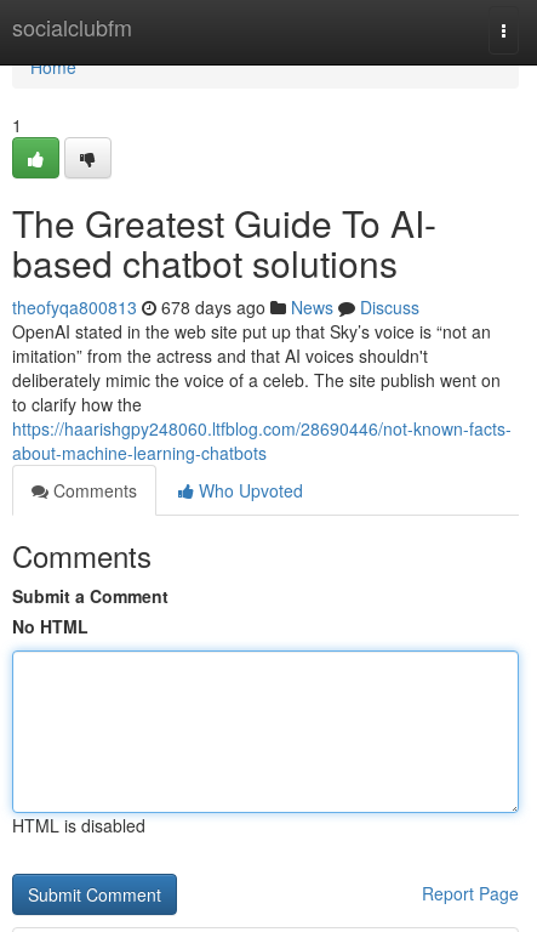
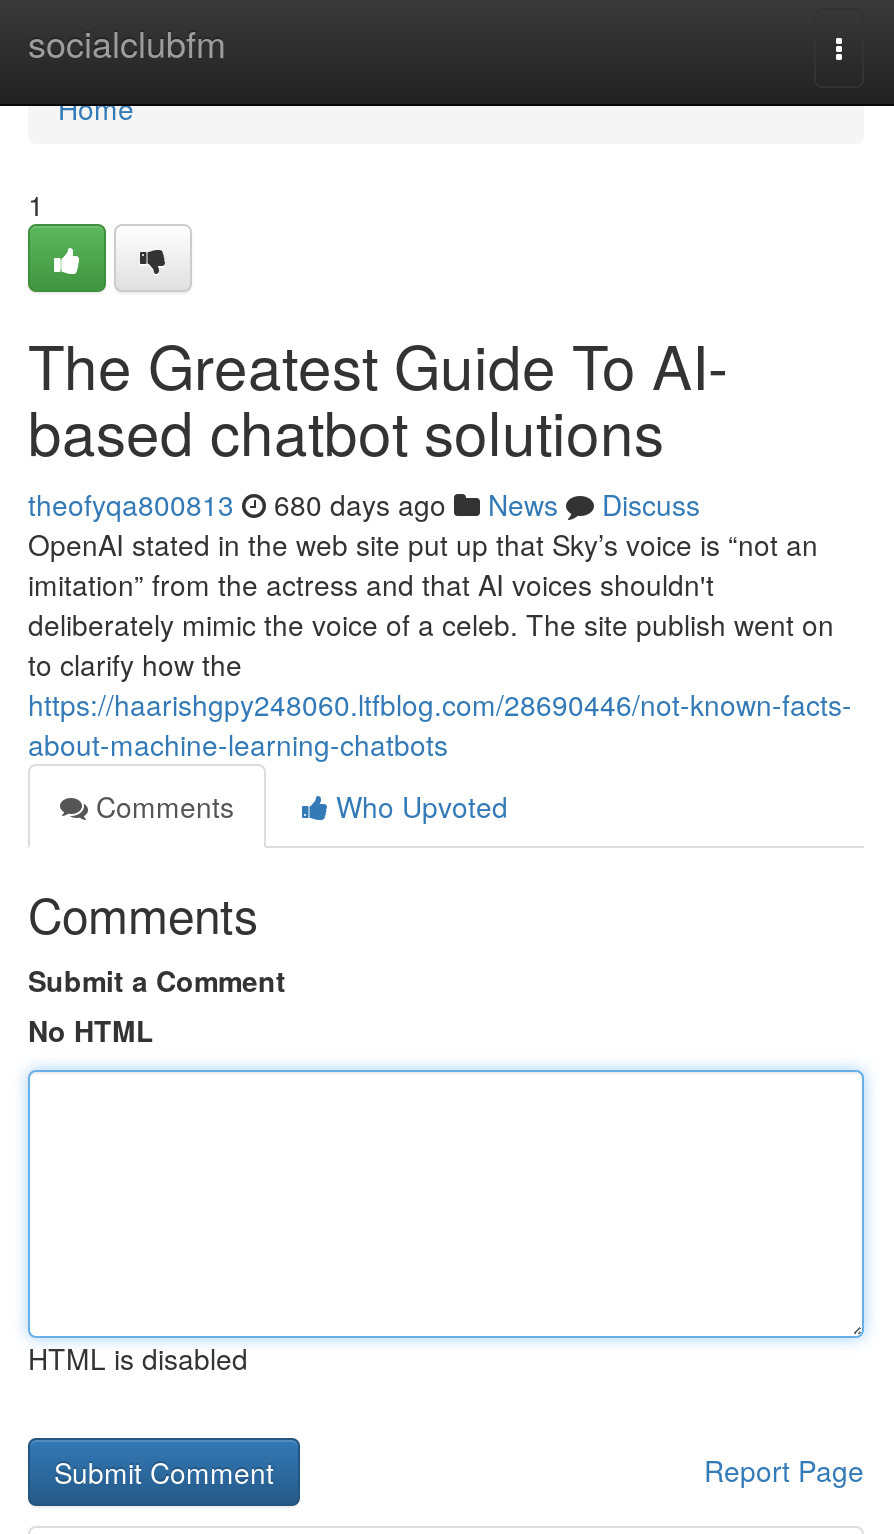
[12,295,419,319] theofyqa800813 678 days ago News Discuss -> [28,484,700,524] theofyqa800813 680 days ago News Discuss

